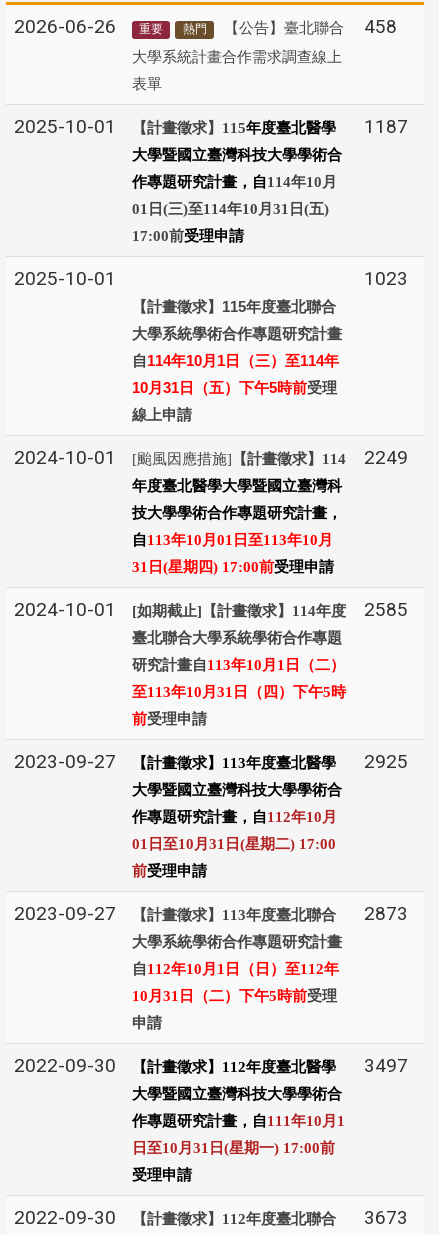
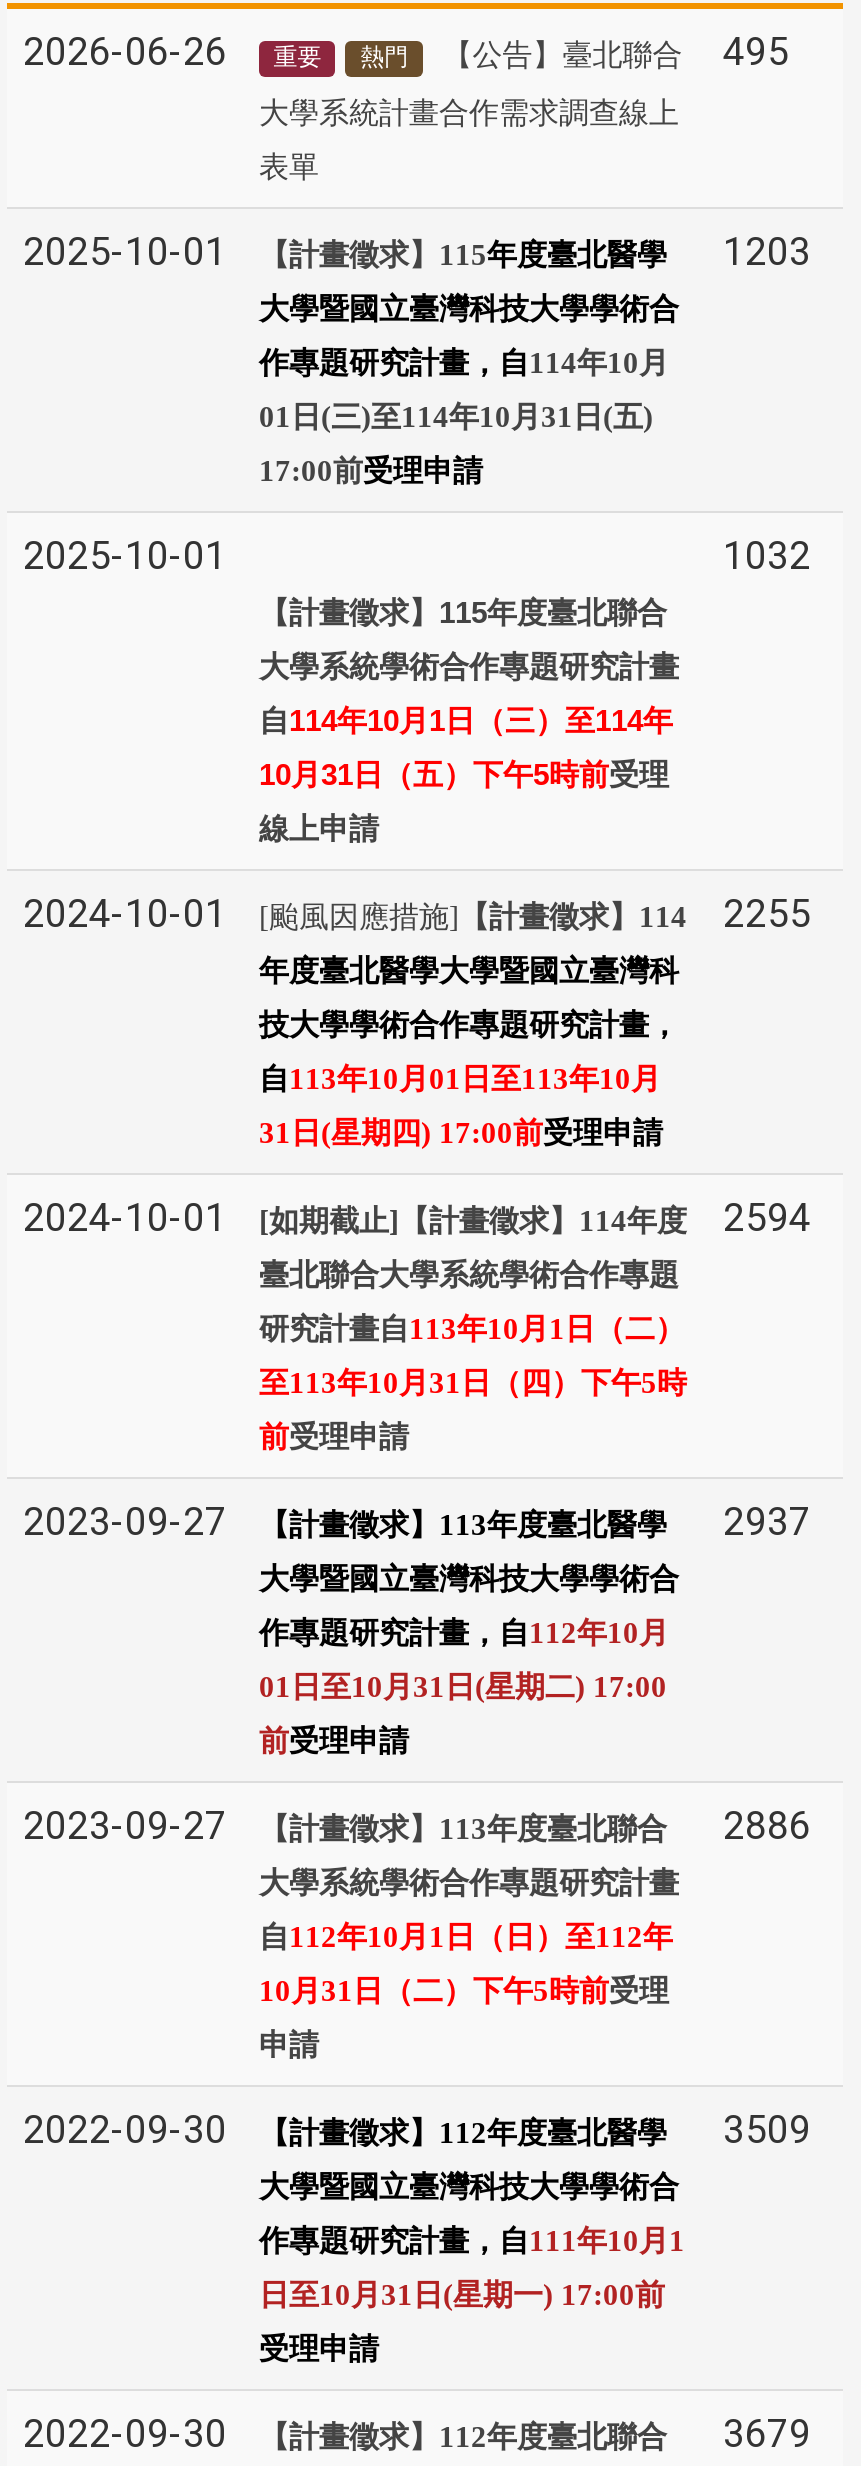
[14,15,397,38] 2026-06-26 重要 熱門 【公告】臺北聯合 458 -> [23,29,789,75] 2026-06-26 重要 熱門 【公告】臺北聯合 495
[14,115,408,138] 2025-10-01 【計畫徵求】115年度臺北醫學 1187 -> [23,229,811,275] 2025-10-01 【計畫徵求】115年度臺北醫學 1203
[364,267,408,290] 1023 -> [723,533,811,579] 1032
[14,446,408,469] 2024-10-01 [颱風因應措施]【計畫徵求】114 2249 -> [23,891,811,937] 2024-10-01 [颱風因應措施]【計畫徵求】114 2255
[14,598,408,621] 2024-10-01 [如期截止]【計畫徵求】114年度 2585 -> [23,1195,811,1241] 2024-10-01 [如期截止]【計畫徵求】114年度 2594
[14,750,408,773] 2023-09-27 【計畫徵求】113年度臺北醫學 2925 -> [23,1499,811,1545] 2023-09-27 【計畫徵求】113年度臺北醫學 2937
[14,902,408,925] 2023-09-27 【計畫徵求】113年度臺北聯合 2873 -> [23,1803,811,1849] 2023-09-27 【計畫徵求】113年度臺北聯合 2886
[14,1054,408,1077] 2022-09-30 【計畫徵求】112年度臺北醫學 3497 -> [23,2107,811,2153] 2022-09-30 【計畫徵求】112年度臺北醫學 3509
[14,1206,408,1229] 2022-09-30 【計畫徵求】112年度臺北聯合 3673 -> [23,2411,811,2457] 2022-09-30 【計畫徵求】112年度臺北聯合 3679

